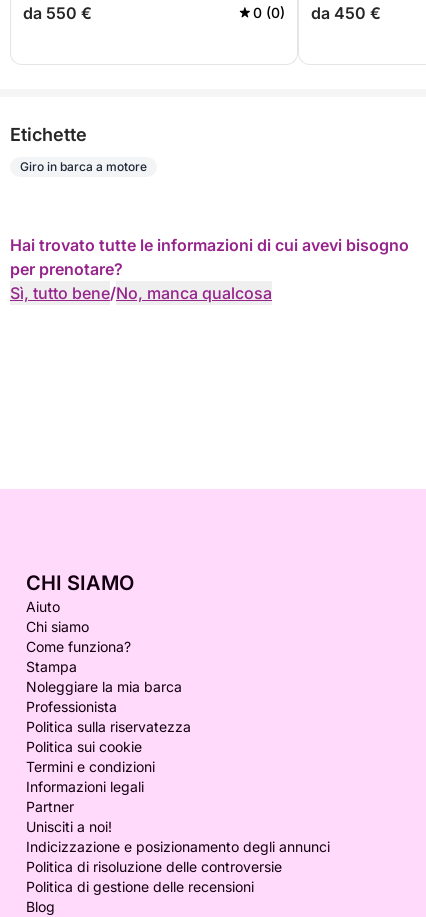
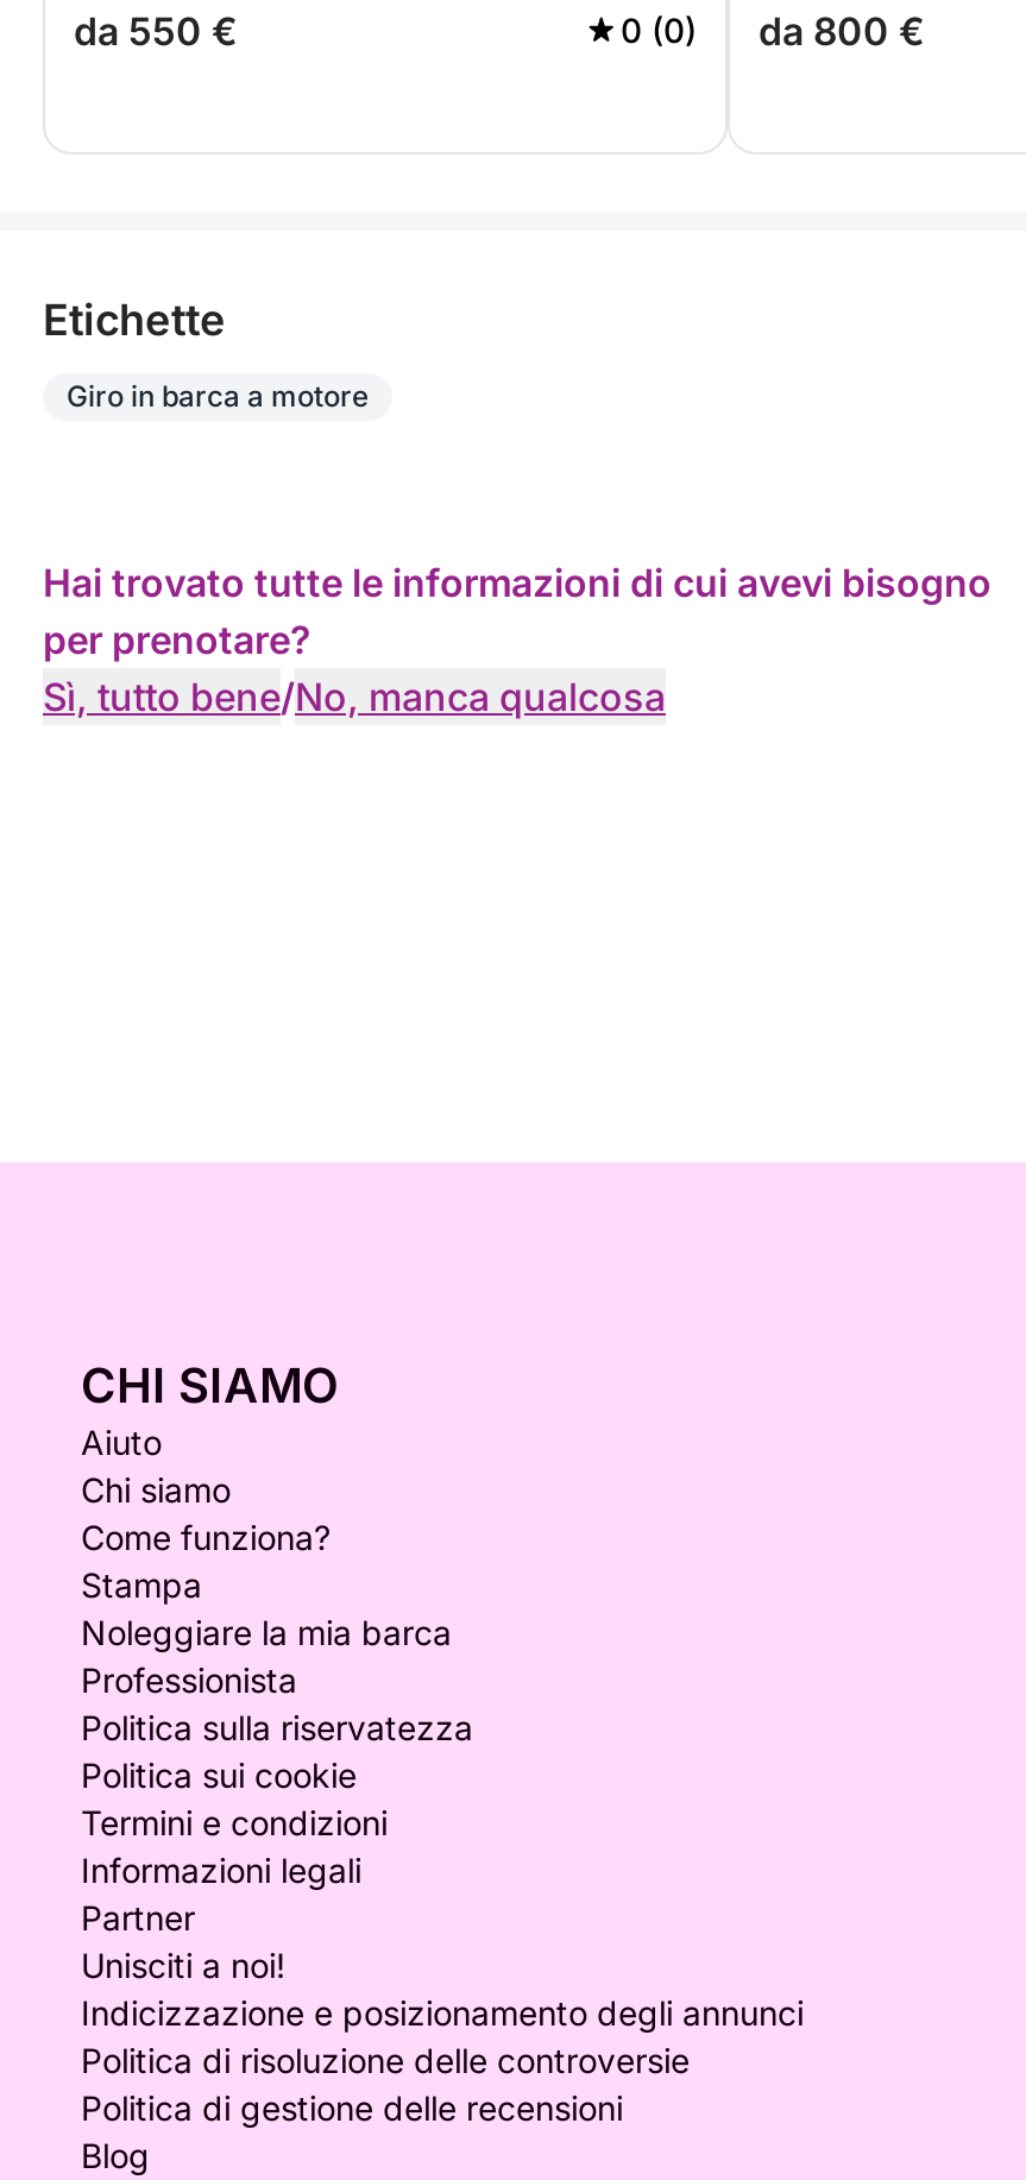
[253,3,381,23] 0 (0) da 450 € -> [621,7,925,55] 0 (0) da 800 €

